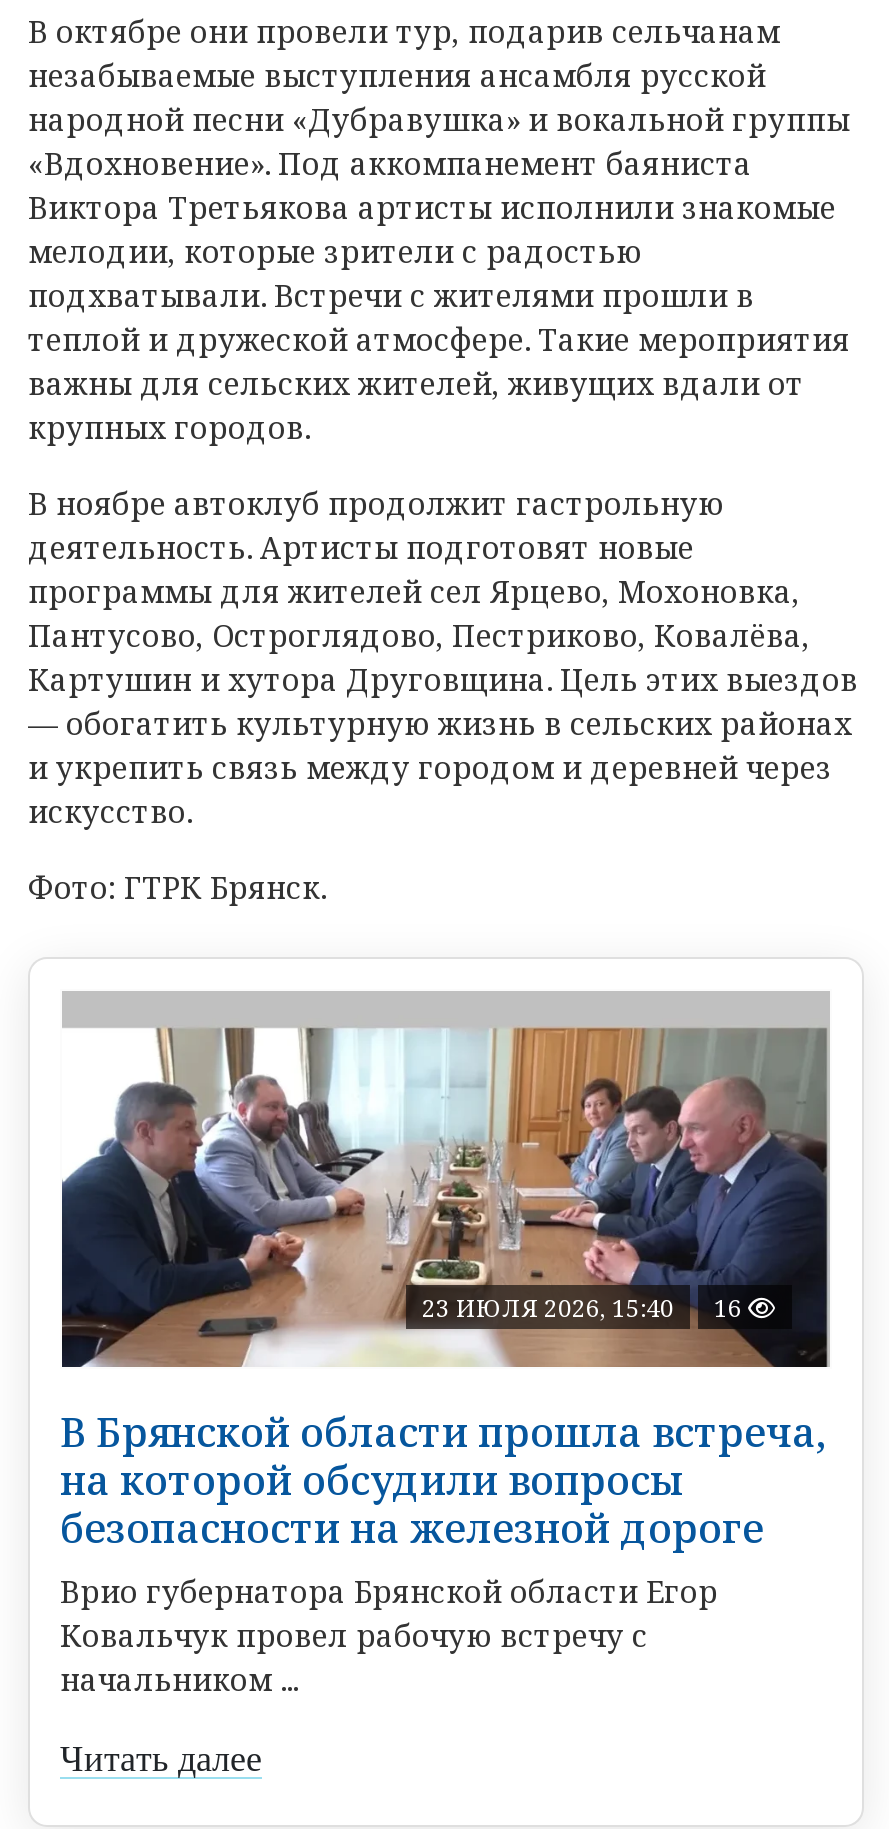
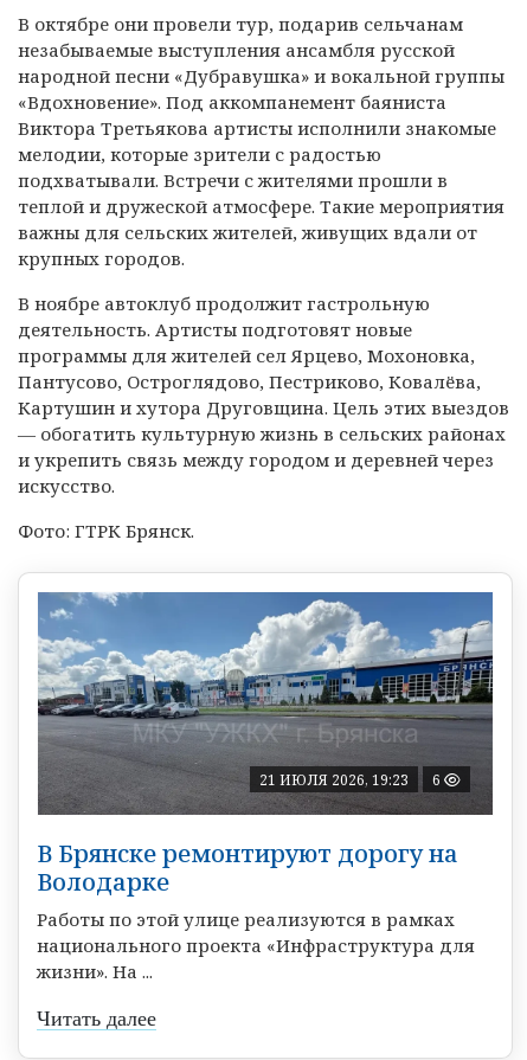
[62,991,830,1367] [image] | 23 ИЮЛЯ 2026, 15:40 | 16 -> [37,592,494,801] [image] | 21 ИЮЛЯ 2026, 19:23 | 6
[60,1406,826,1700] В Брянской области прошла встреча, | на которой обсудили вопросы | безопасности на железной дороге | Врио губернатора Брянской области Егор | Ковальчук провел рабочую встречу с | начальником ... -> [37,838,475,983] В Брянске ремонтируют дорогу на | Володарке | Работы по этой улице реализуются в рамках | национального проекта «Инфраструктура для | жизни». На ...

